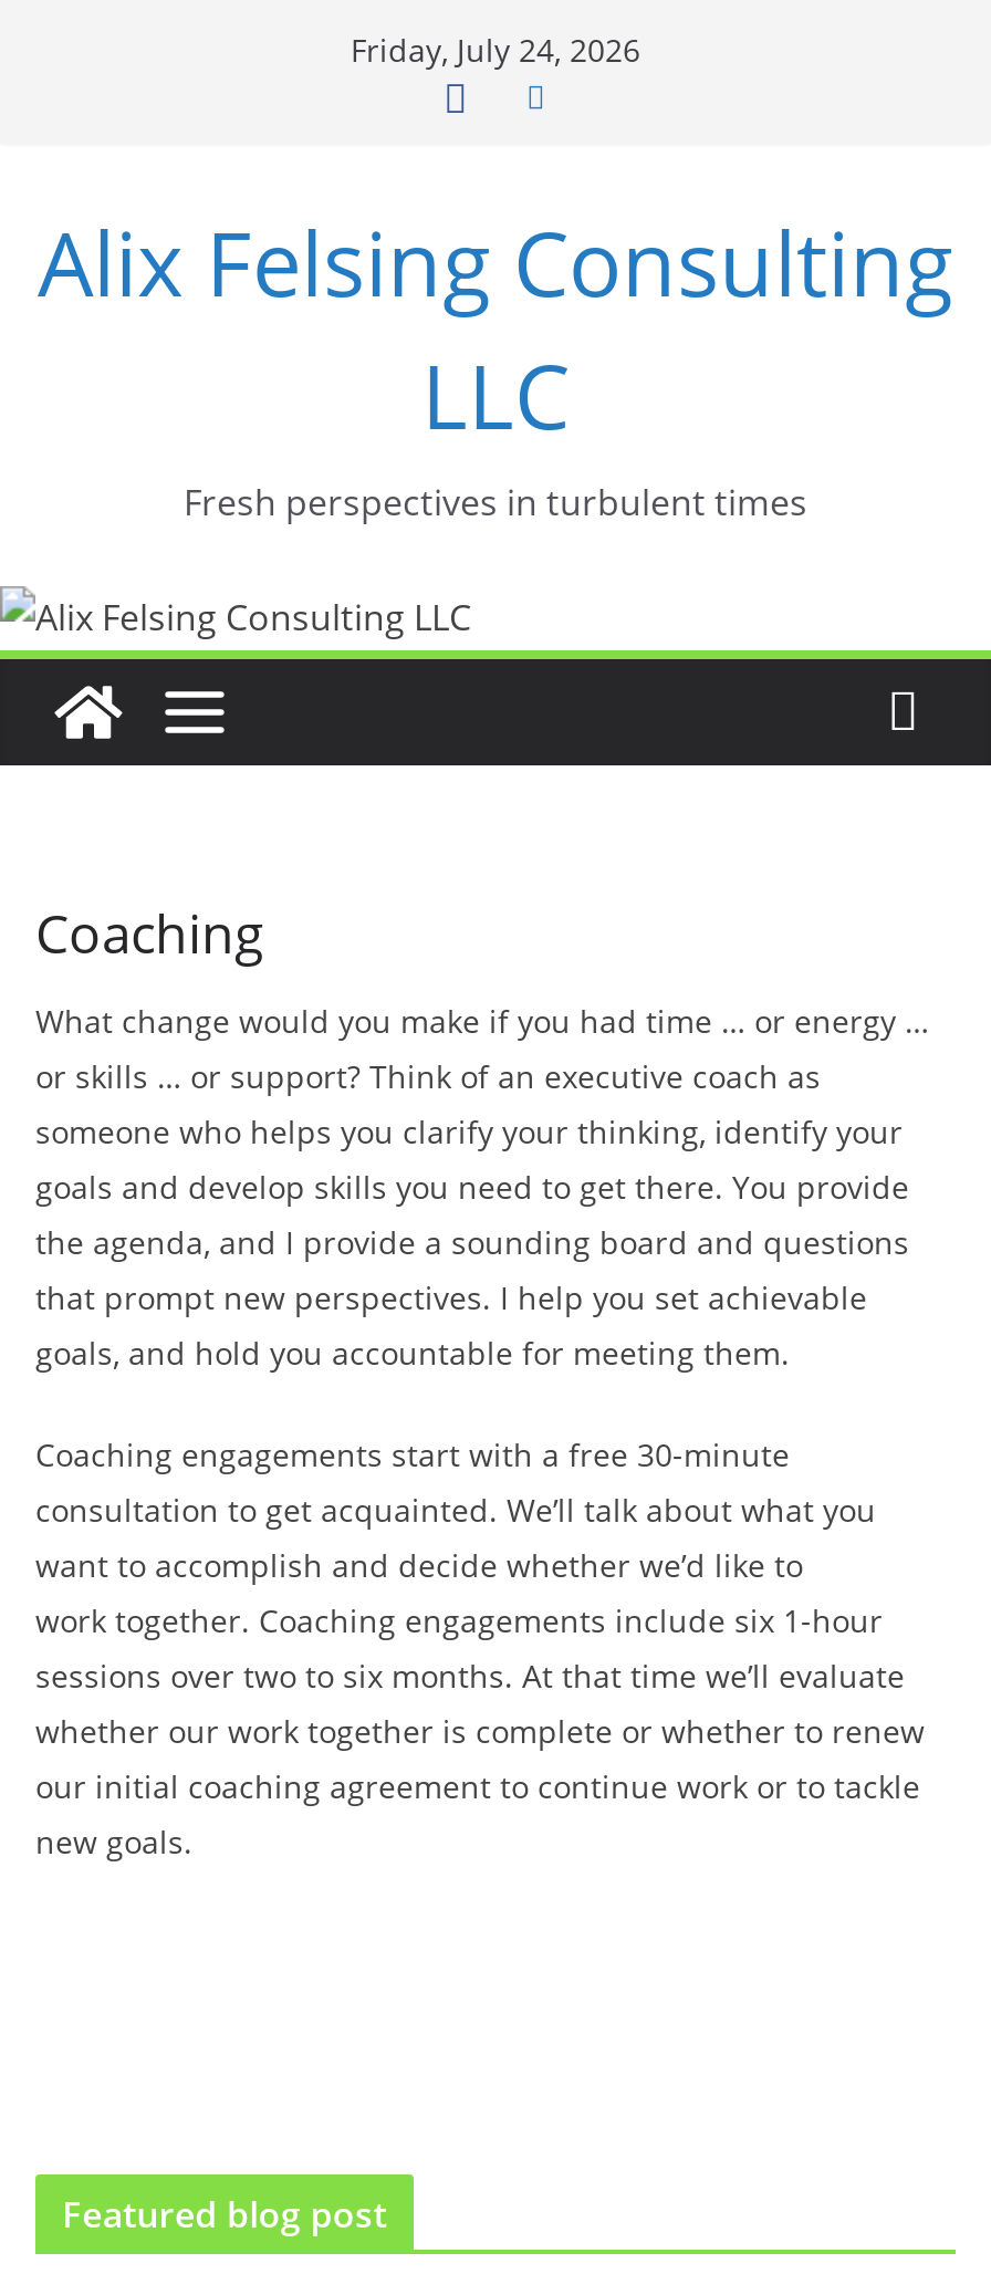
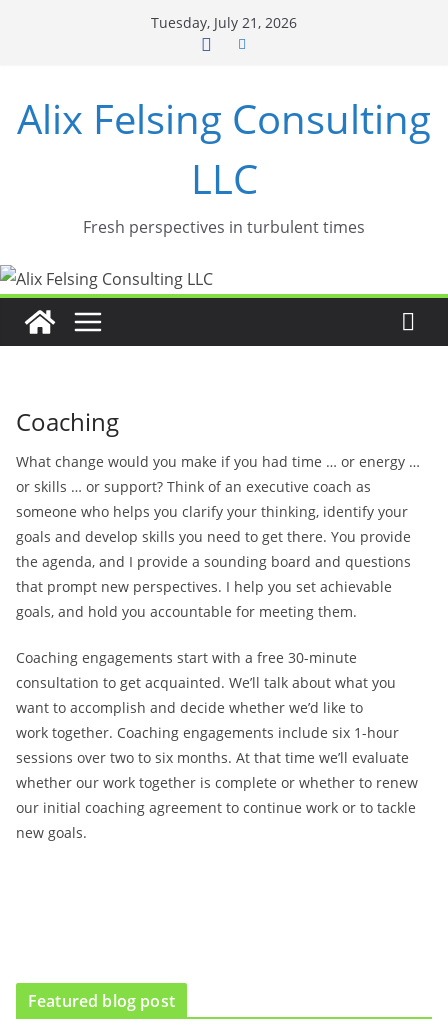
[351,29,640,71] Friday, July 24, 2026 -> [151,13,297,32] Tuesday, July 21, 2026

